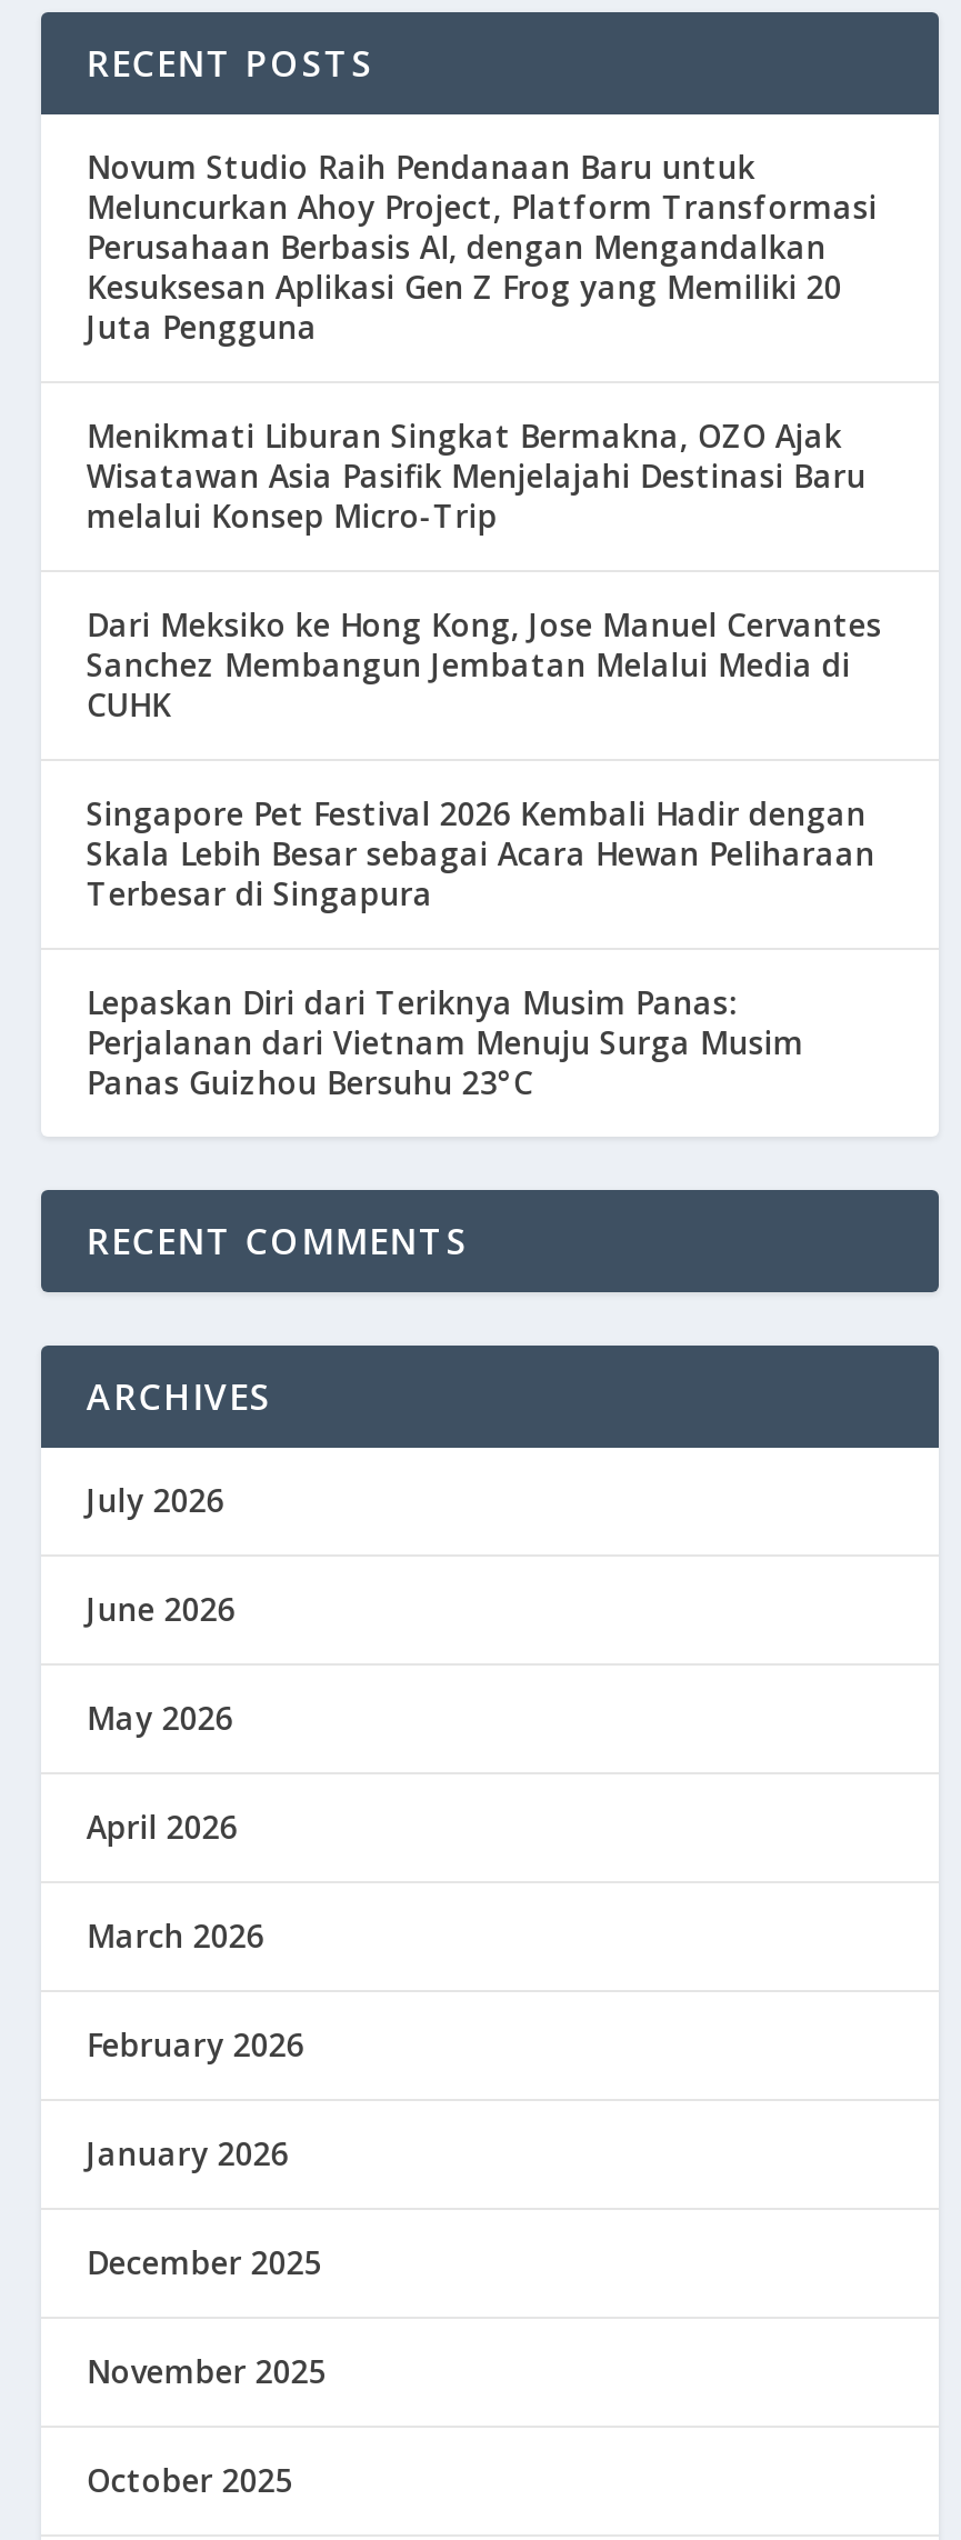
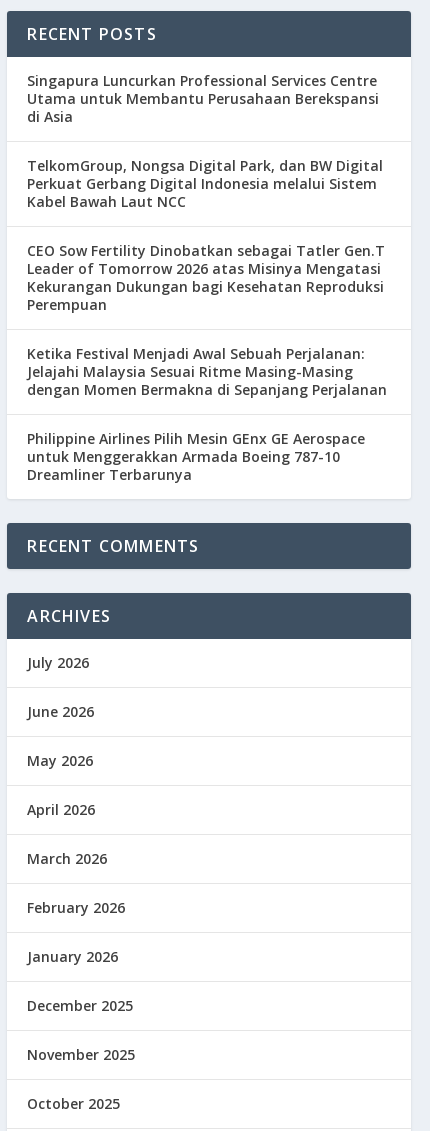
[86,147,877,349] Novum Studio Raih Pendanaan Baru untuk | Meluncurkan Ahoy Project, Platform Transformasi | Perusahaan Berbasis AI, dengan Mengandalkan | Kesuksesan Aplikasi Gen Z Frog yang Memiliki 20 | Juta Pengguna -> [27,71,379,126] Singapura Luncurkan Professional Services Centre | Utama untuk Membantu Perusahaan Berekspansi | di Asia
[86,416,866,538] Menikmati Liburan Singkat Bermakna, OZO Ajak | Wisatawan Asia Pasifik Menjelajahi Destinasi Baru | melalui Konsep Micro-Trip -> [27,156,383,211] TelkomGroup, Nongsa Digital Park, dan BW Digital | Perkuat Gerbang Digital Indonesia melalui Sistem | Kabel Bawah Laut NCC
[86,604,882,727] Dari Meksiko ke Hong Kong, Jose Manuel Cervantes | Sanchez Membangun Jembatan Melalui Media di | CUHK -> [27,241,385,314] CEO Sow Fertility Dinobatkan sebagai Tatler Gen.T | Leader of Tomorrow 2026 atas Misinya Mengatasi | Kekurangan Dukungan bagi Kesehatan Reproduksi | Perempuan
[86,793,875,916] Singapore Pet Festival 2026 Kembali Hadir dengan | Skala Lebih Besar sebagai Acara Hewan Peliharaan | Terbesar di Singapura -> [27,344,387,399] Ketika Festival Menjadi Awal Sebuah Perjalanan: | Jelajahi Malaysia Sesuai Ritme Masing-Masing | dengan Momen Bermakna di Sepanjang Perjalanan
[86,982,804,1104] Lepaskan Diri dari Teriknya Musim Panas: | Perjalanan dari Vietnam Menuju Surga Musim | Panas Guizhou Bersuhu 23°C -> [27,429,365,484] Philippine Airlines Pilih Mesin GEnx GE Aerospace | untuk Menggerakkan Armada Boeing 787-10 | Dreamliner Terbarunya

